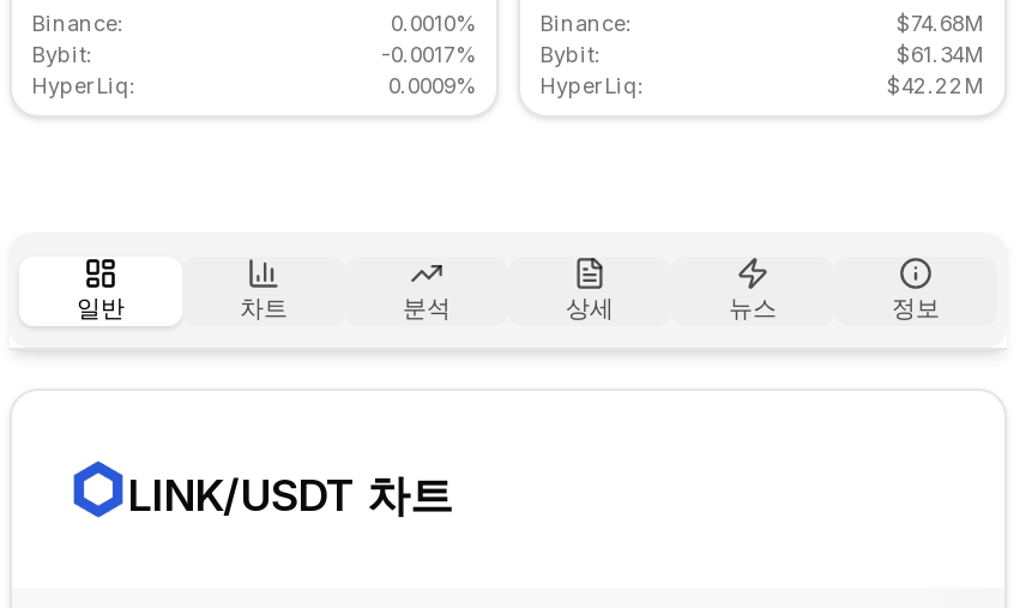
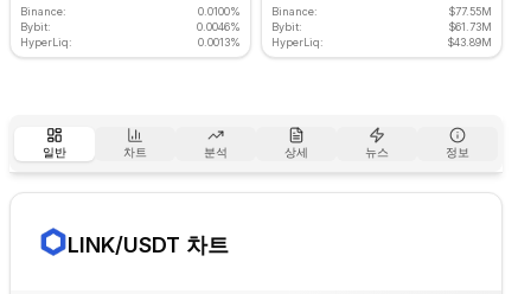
[391,10,477,36] 0.0010% -> [198,5,241,18] 0.0100%
[897,10,985,36] $74.68M -> [448,5,492,18] $77.55M
[381,41,477,67] -0.0017% -> [197,20,241,33] 0.0046%
[897,41,985,67] $61.34M -> [448,20,492,33] $61.73M
[388,72,477,98] 0.0009% -> [198,36,241,49] 0.0013%
[887,72,985,98] $42.22M -> [447,36,492,49] $43.89M

